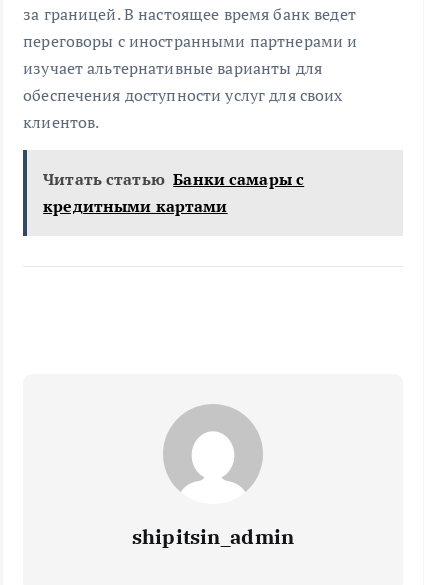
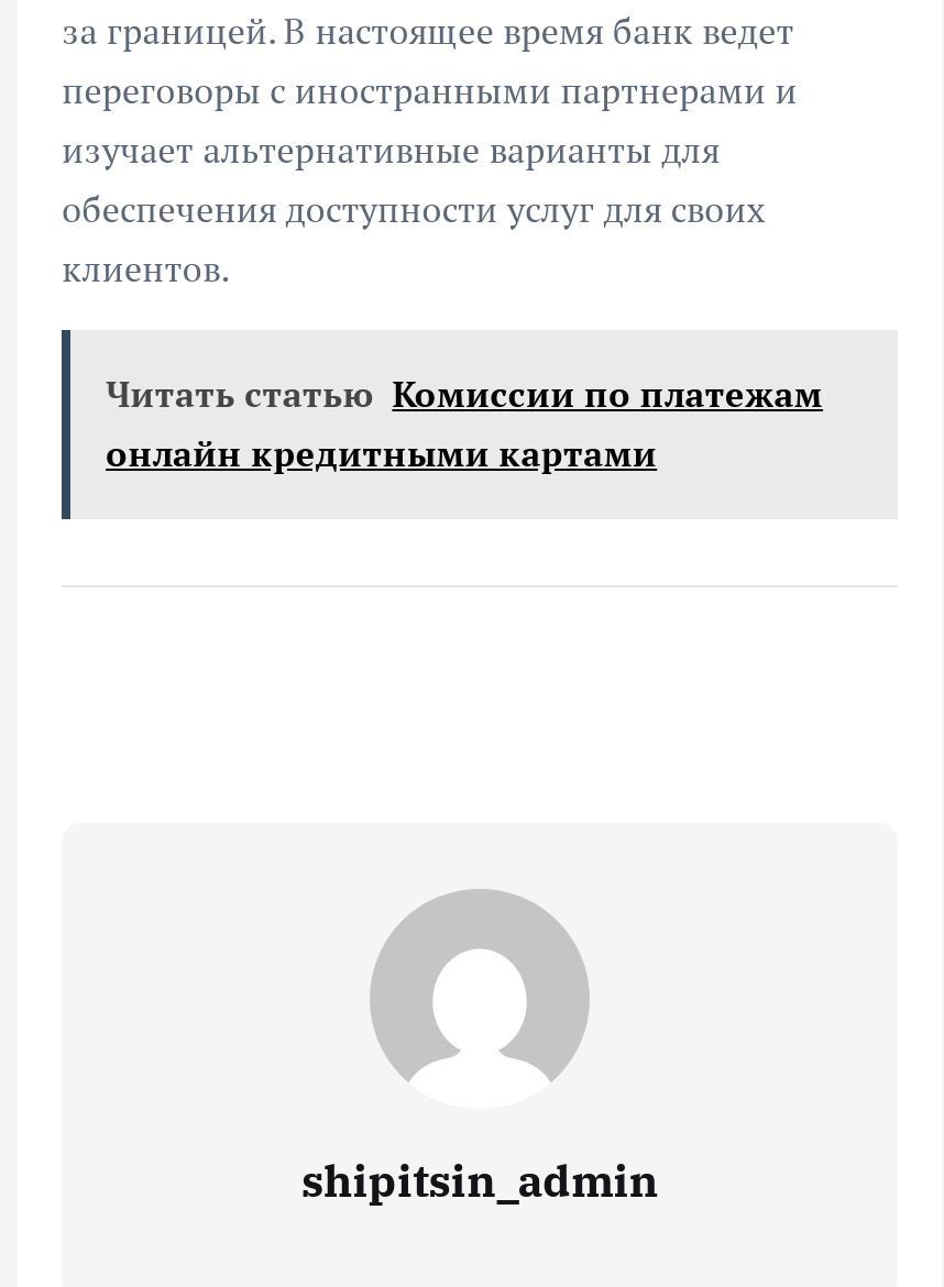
[43,168,304,217] Читать статью Банки самары с | кредитными картами -> [106,369,823,477] Читать статью Комиссии по платежам | онлайн кредитными картами

